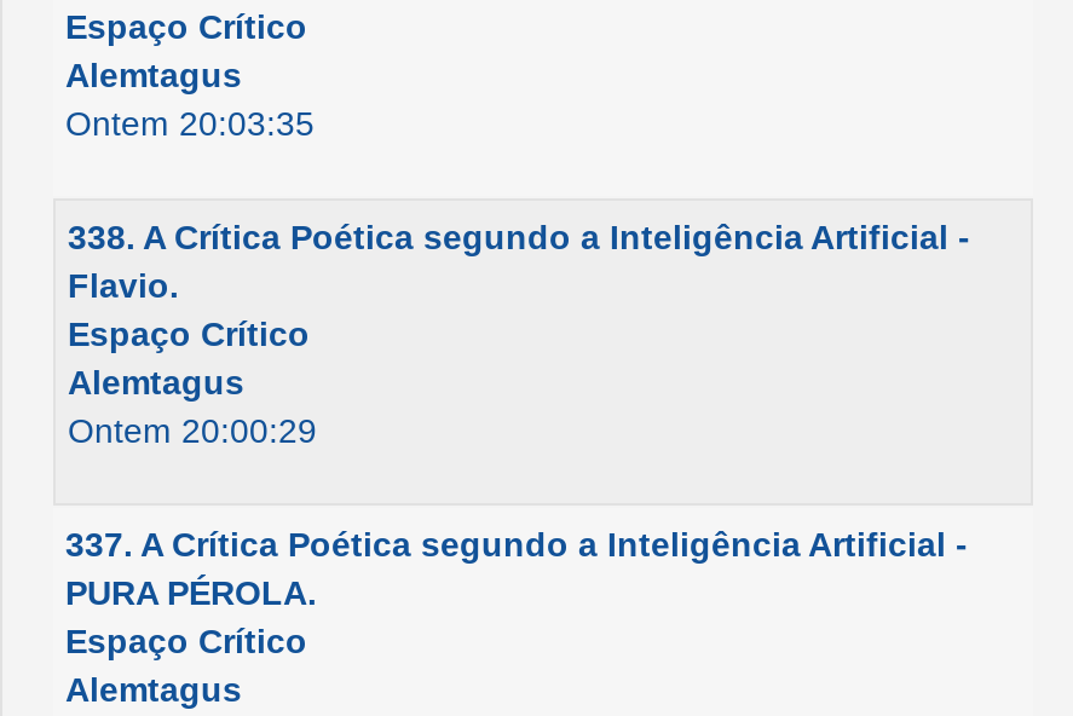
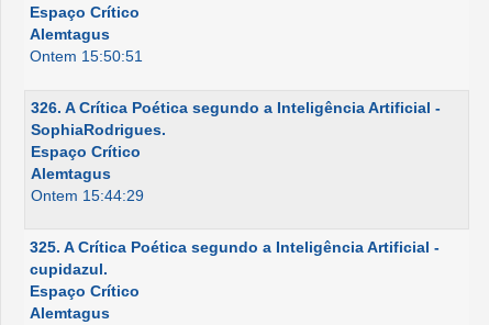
[65,104,315,143] Ontem 20:03:35 -> [30,47,143,65] Ontem 15:50:51
[68,218,970,305] 338. A Crítica Poética segundo a Inteligência Artificial - | Flavio. -> [31,99,441,138] 326. A Crítica Poética segundo a Inteligência Artificial - | SophiaRodrigues.
[68,411,317,450] Ontem 20:00:29 -> [31,187,144,204] Ontem 15:44:29
[65,525,968,612] 337. A Crítica Poética segundo a Inteligência Artificial - | PURA PÉROLA. -> [30,238,440,278] 325. A Crítica Poética segundo a Inteligência Artificial - | cupidazul.

